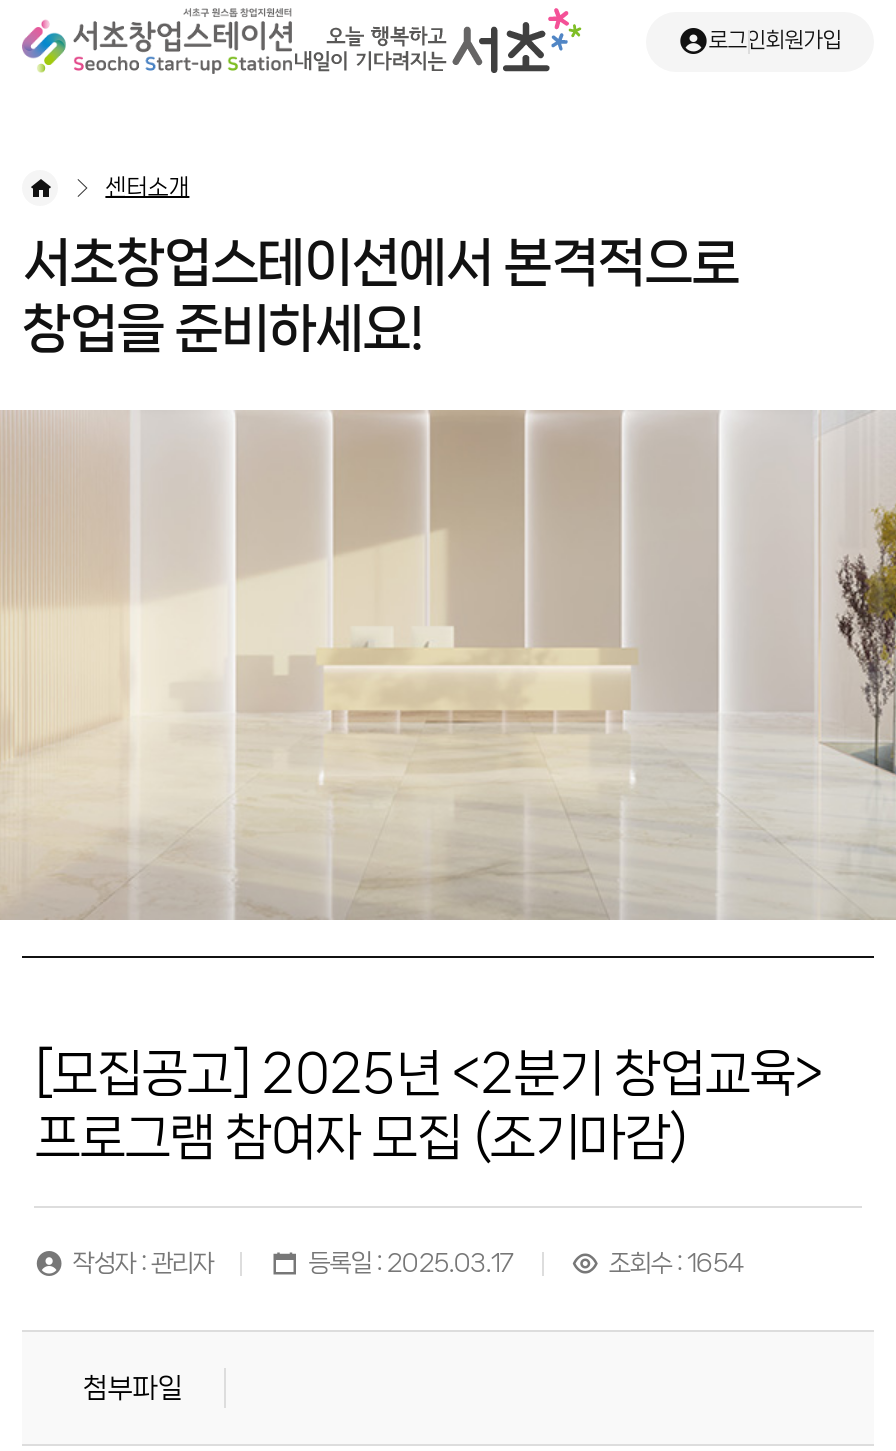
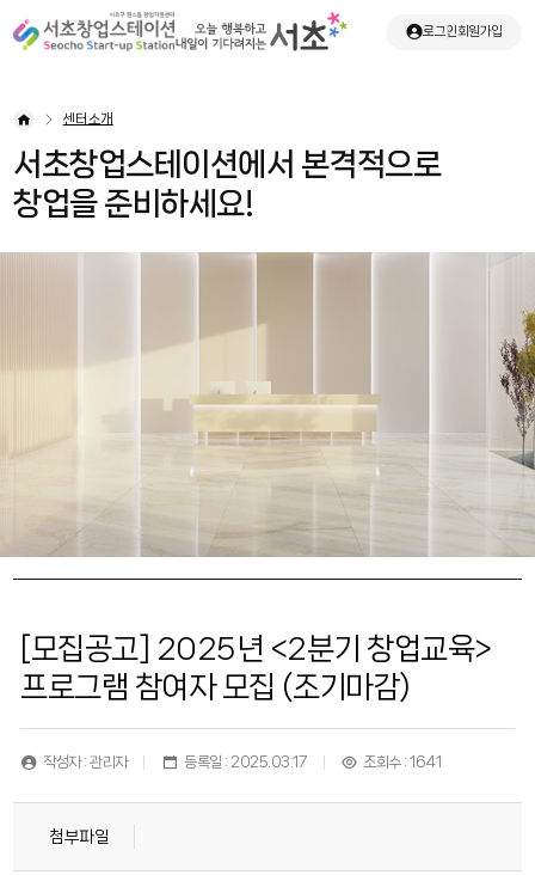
[609,1250,745,1276] 조회수 : 1654 -> [363,754,441,770] 조회수 : 1641

